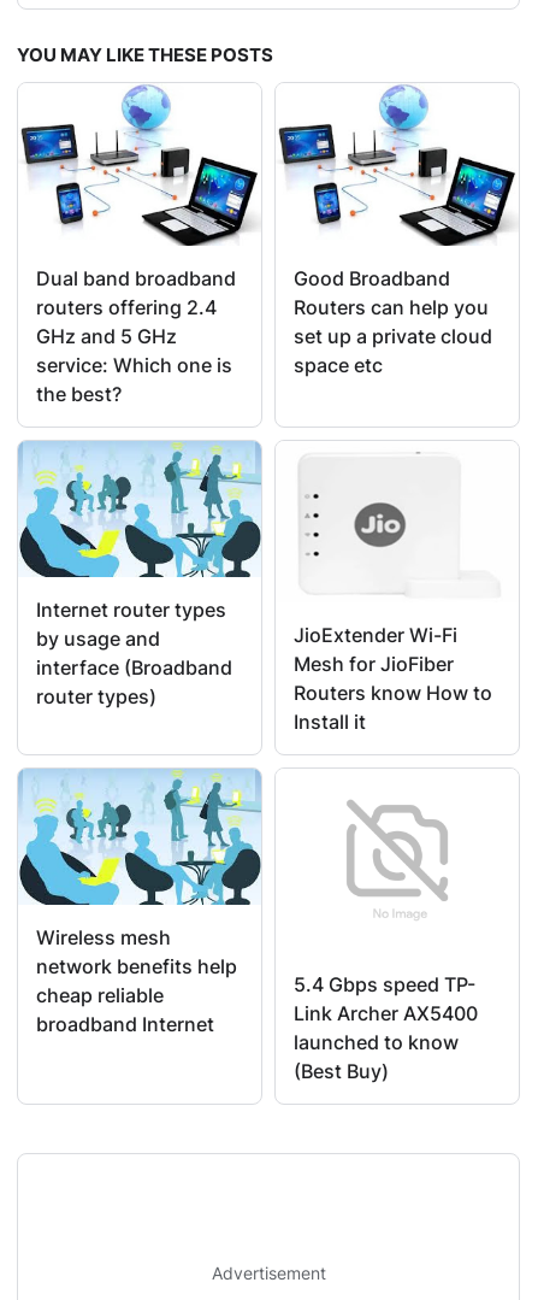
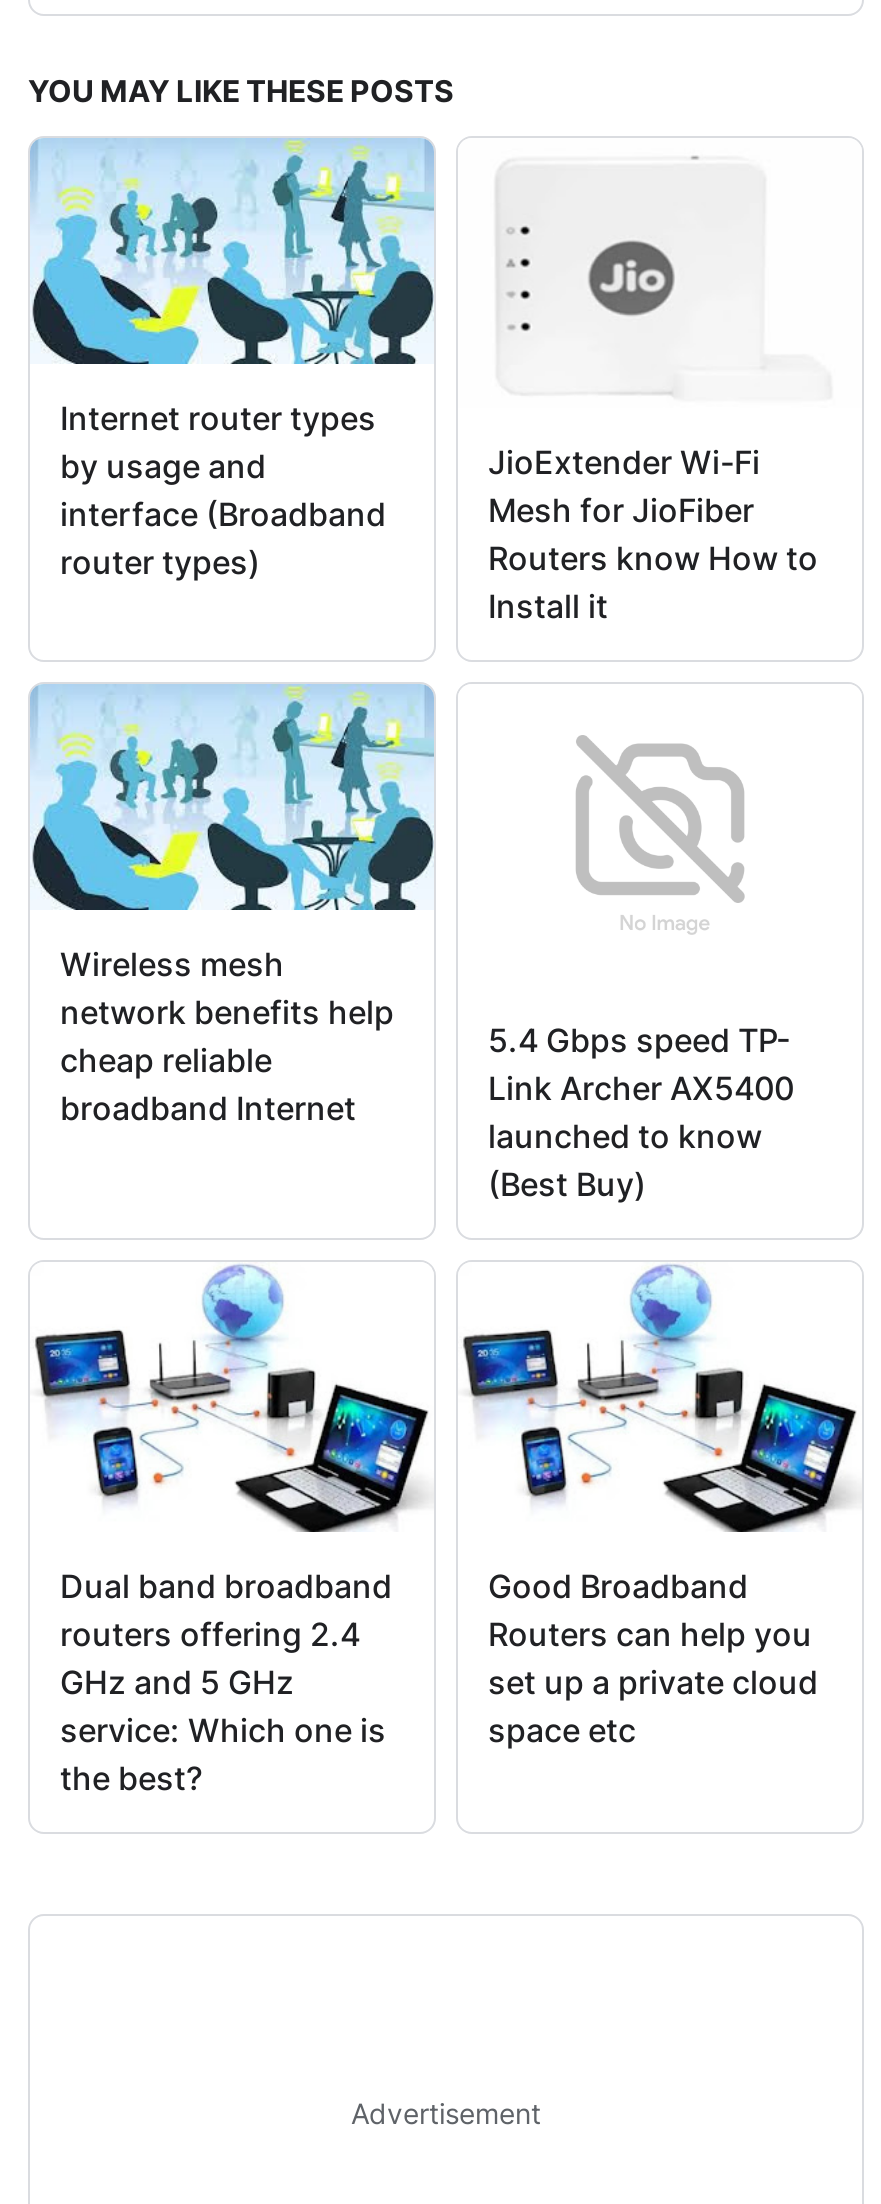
moved [20,84,259,406] -> [34,1262,428,1798]: [image] | Dual band broadband | routers offering 2.4 | GHz and 5 GHz | service: Which one is | the best?
moved [278,84,516,377] -> [462,1262,858,1750]: [image] | Good Broadband | Routers can help you | set up a private cloud | space etc
moved [17,441,492,1083] -> [28,138,818,1204]: [image] | Internet router types | by usage and | ... | launched to know | (Best Buy)

